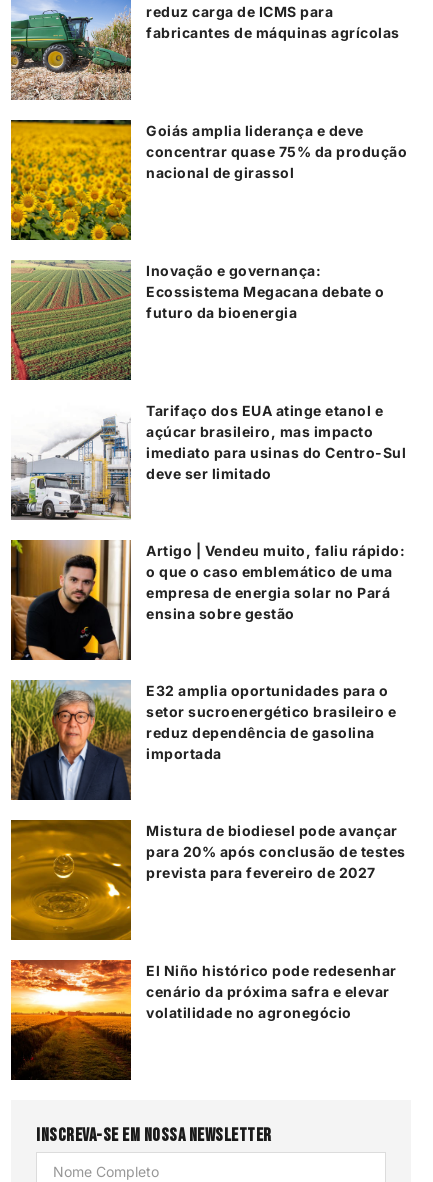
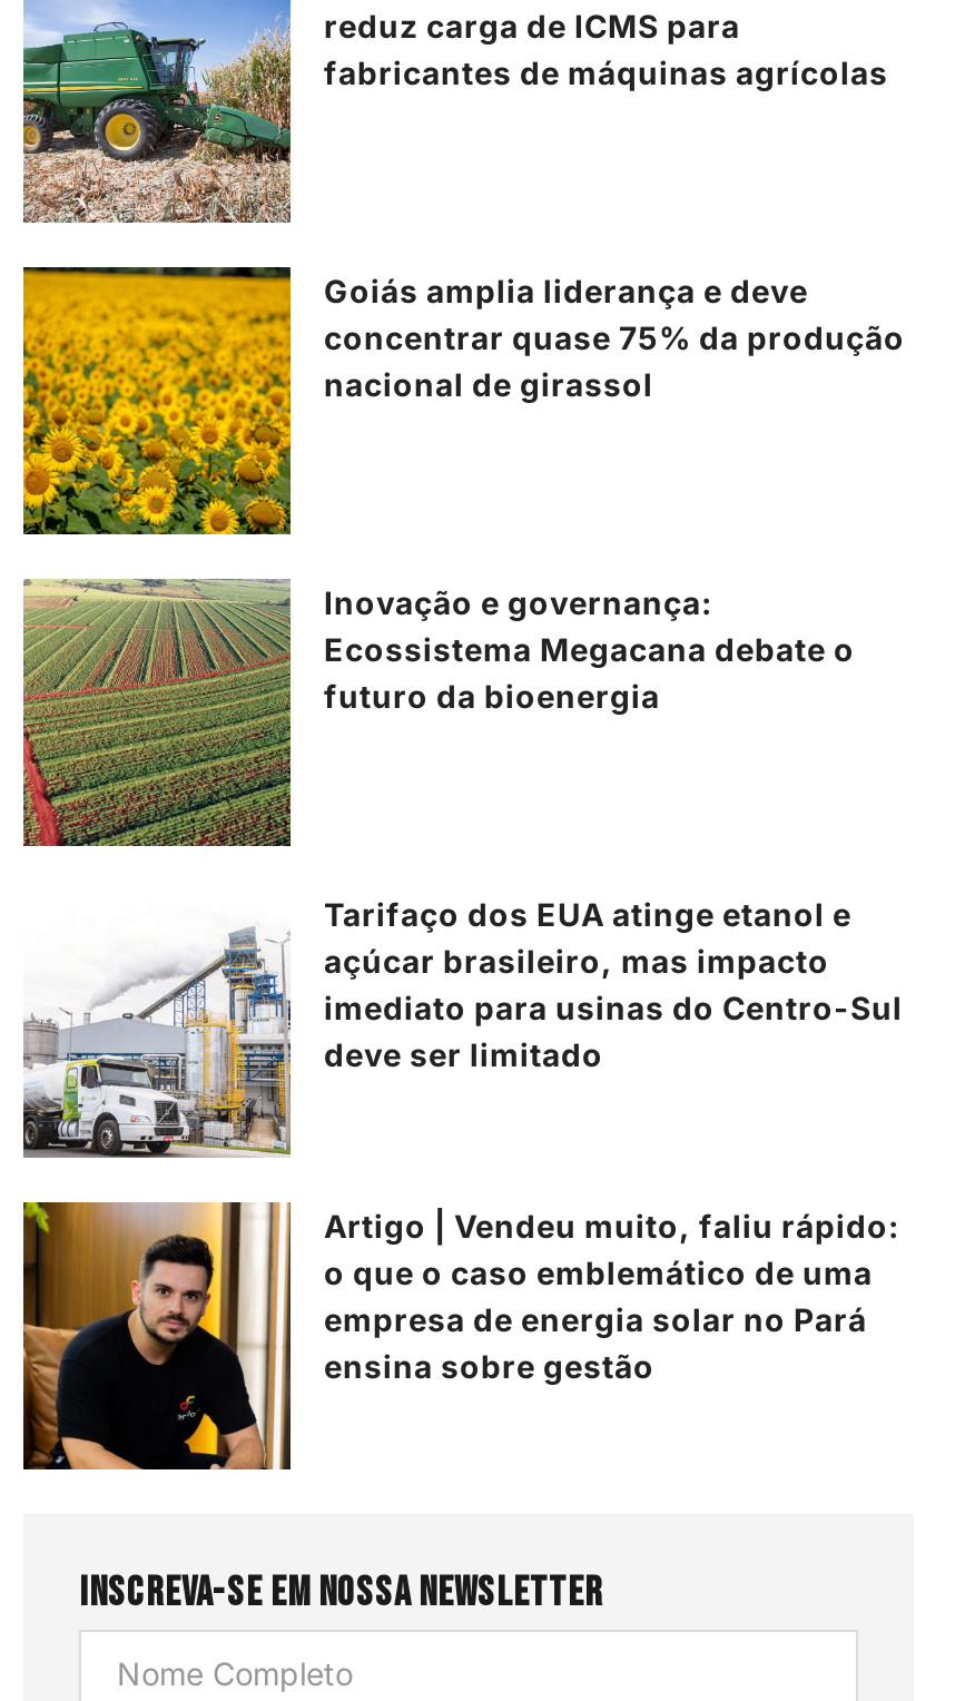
[10,680,396,801] [image] | E32 amplia oportunidades para o | setor sucroenergético brasileiro e | reduz dependência de gasolina | importada -> none
[10,819,405,941] [image] | Mistura de biodiesel pode avançar | para 20% após conclusão de testes | prevista para fevereiro de 2027 -> none
[10,959,396,1081] [image] | El Niño histórico pode redesenhar | cenário da próxima safra e elevar | volatilidade no agronegócio -> none

